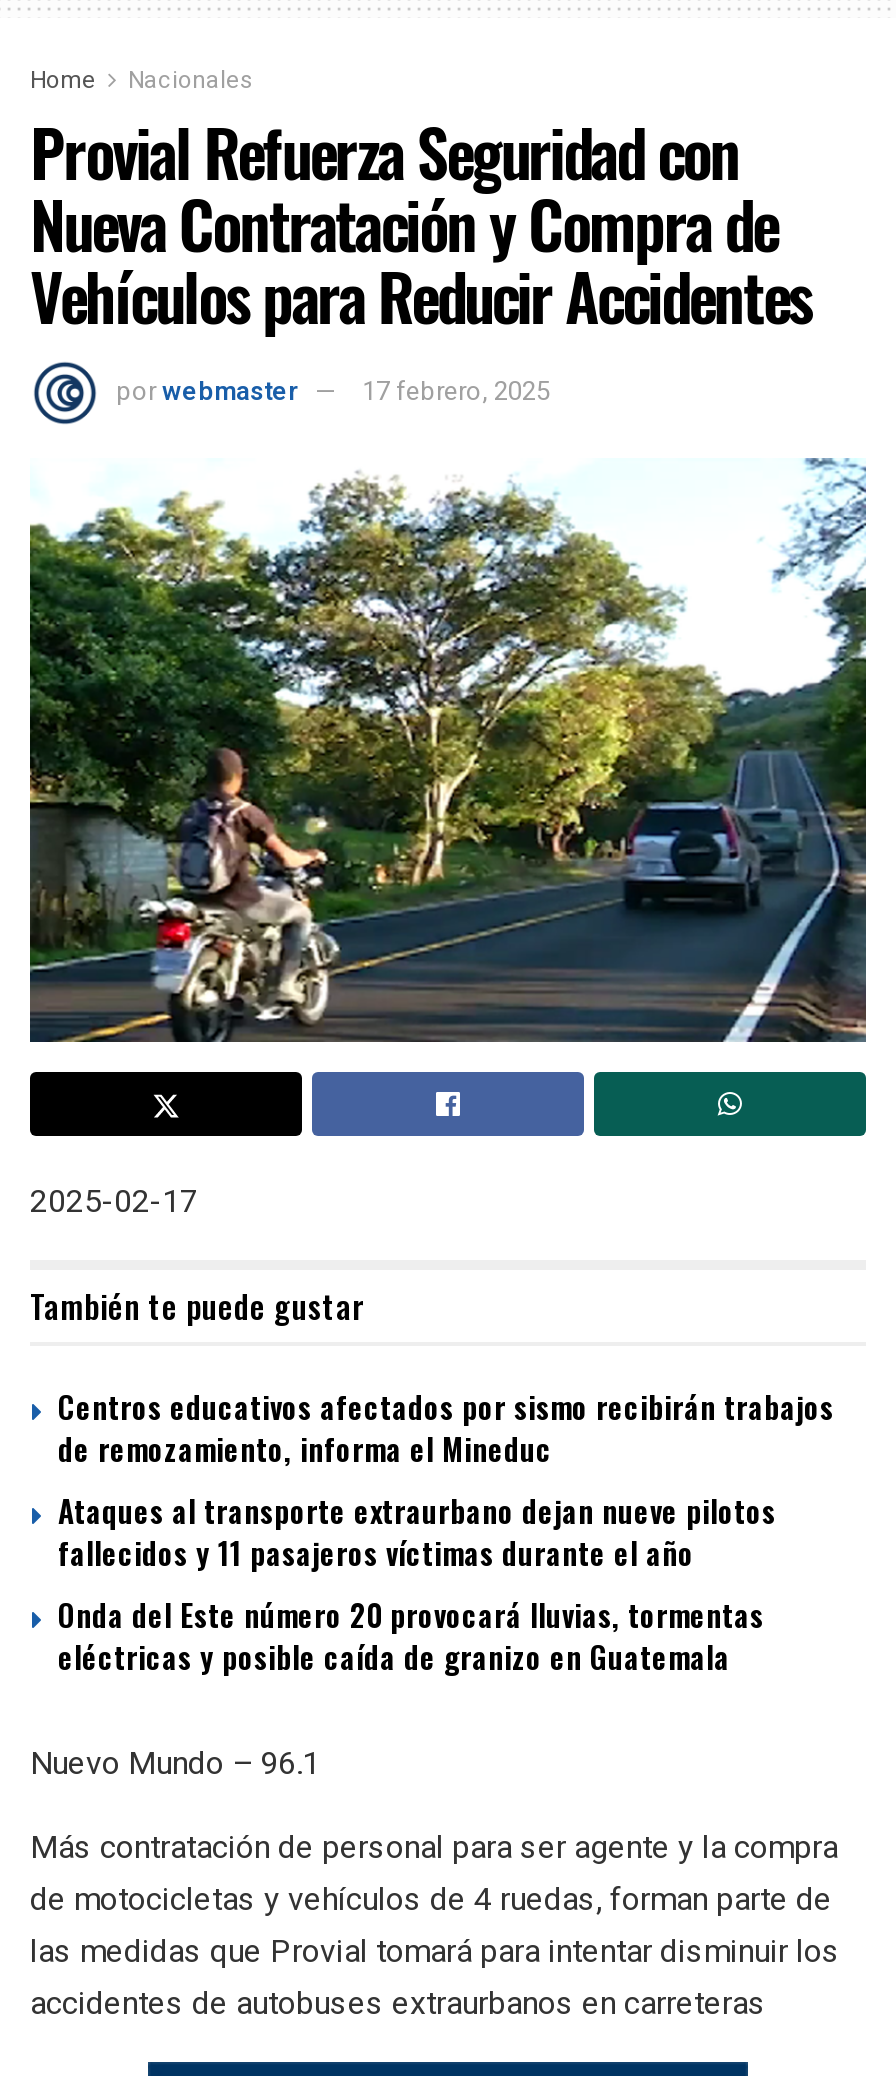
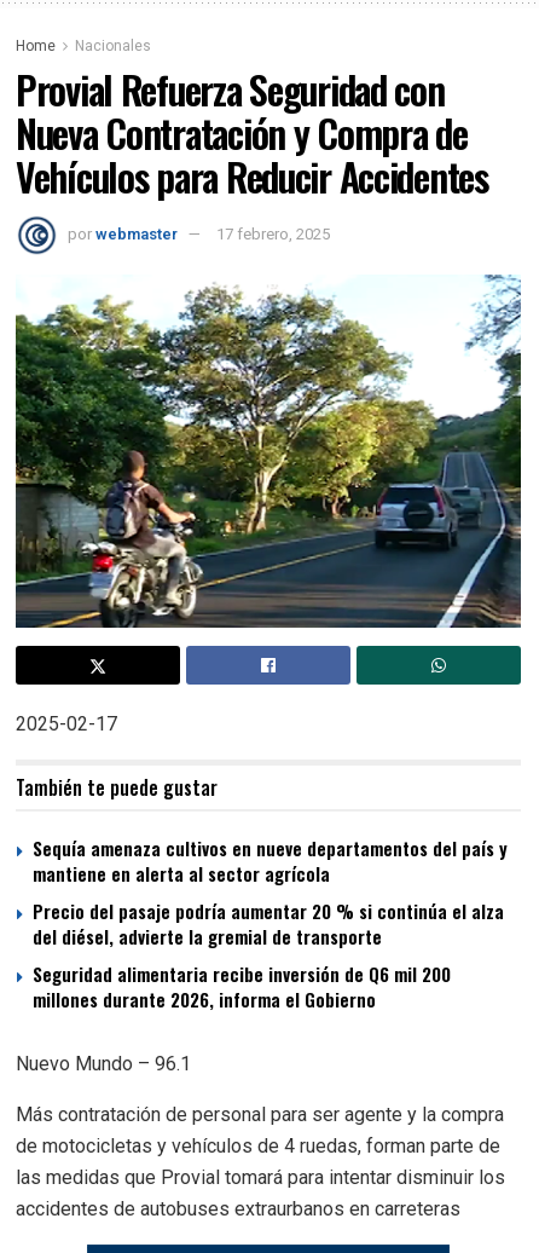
[58,1384,834,1678] Centros educativos afectados por sismo recibirán trabajos | de remozamiento, informa el Mineduc | Ataques al transporte extraurbano dejan nueve pilotos | fallecidos y 11 pasajeros víctimas durante el año | Onda del Este número 20 provocará lluvias, tormentas | eléctricas y posible caída de granizo en Guatemala -> [33,835,508,1013] Sequía amenaza cultivos en nueve departamentos del país y | mantiene en alerta al sector agrícola | Precio del pasaje podría aumentar 20 % si continúa el alza | del diésel, advierte la gremial de transporte | Seguridad alimentaria recibe inversión de Q6 mil 200 | millones durante 2026, informa el Gobierno

